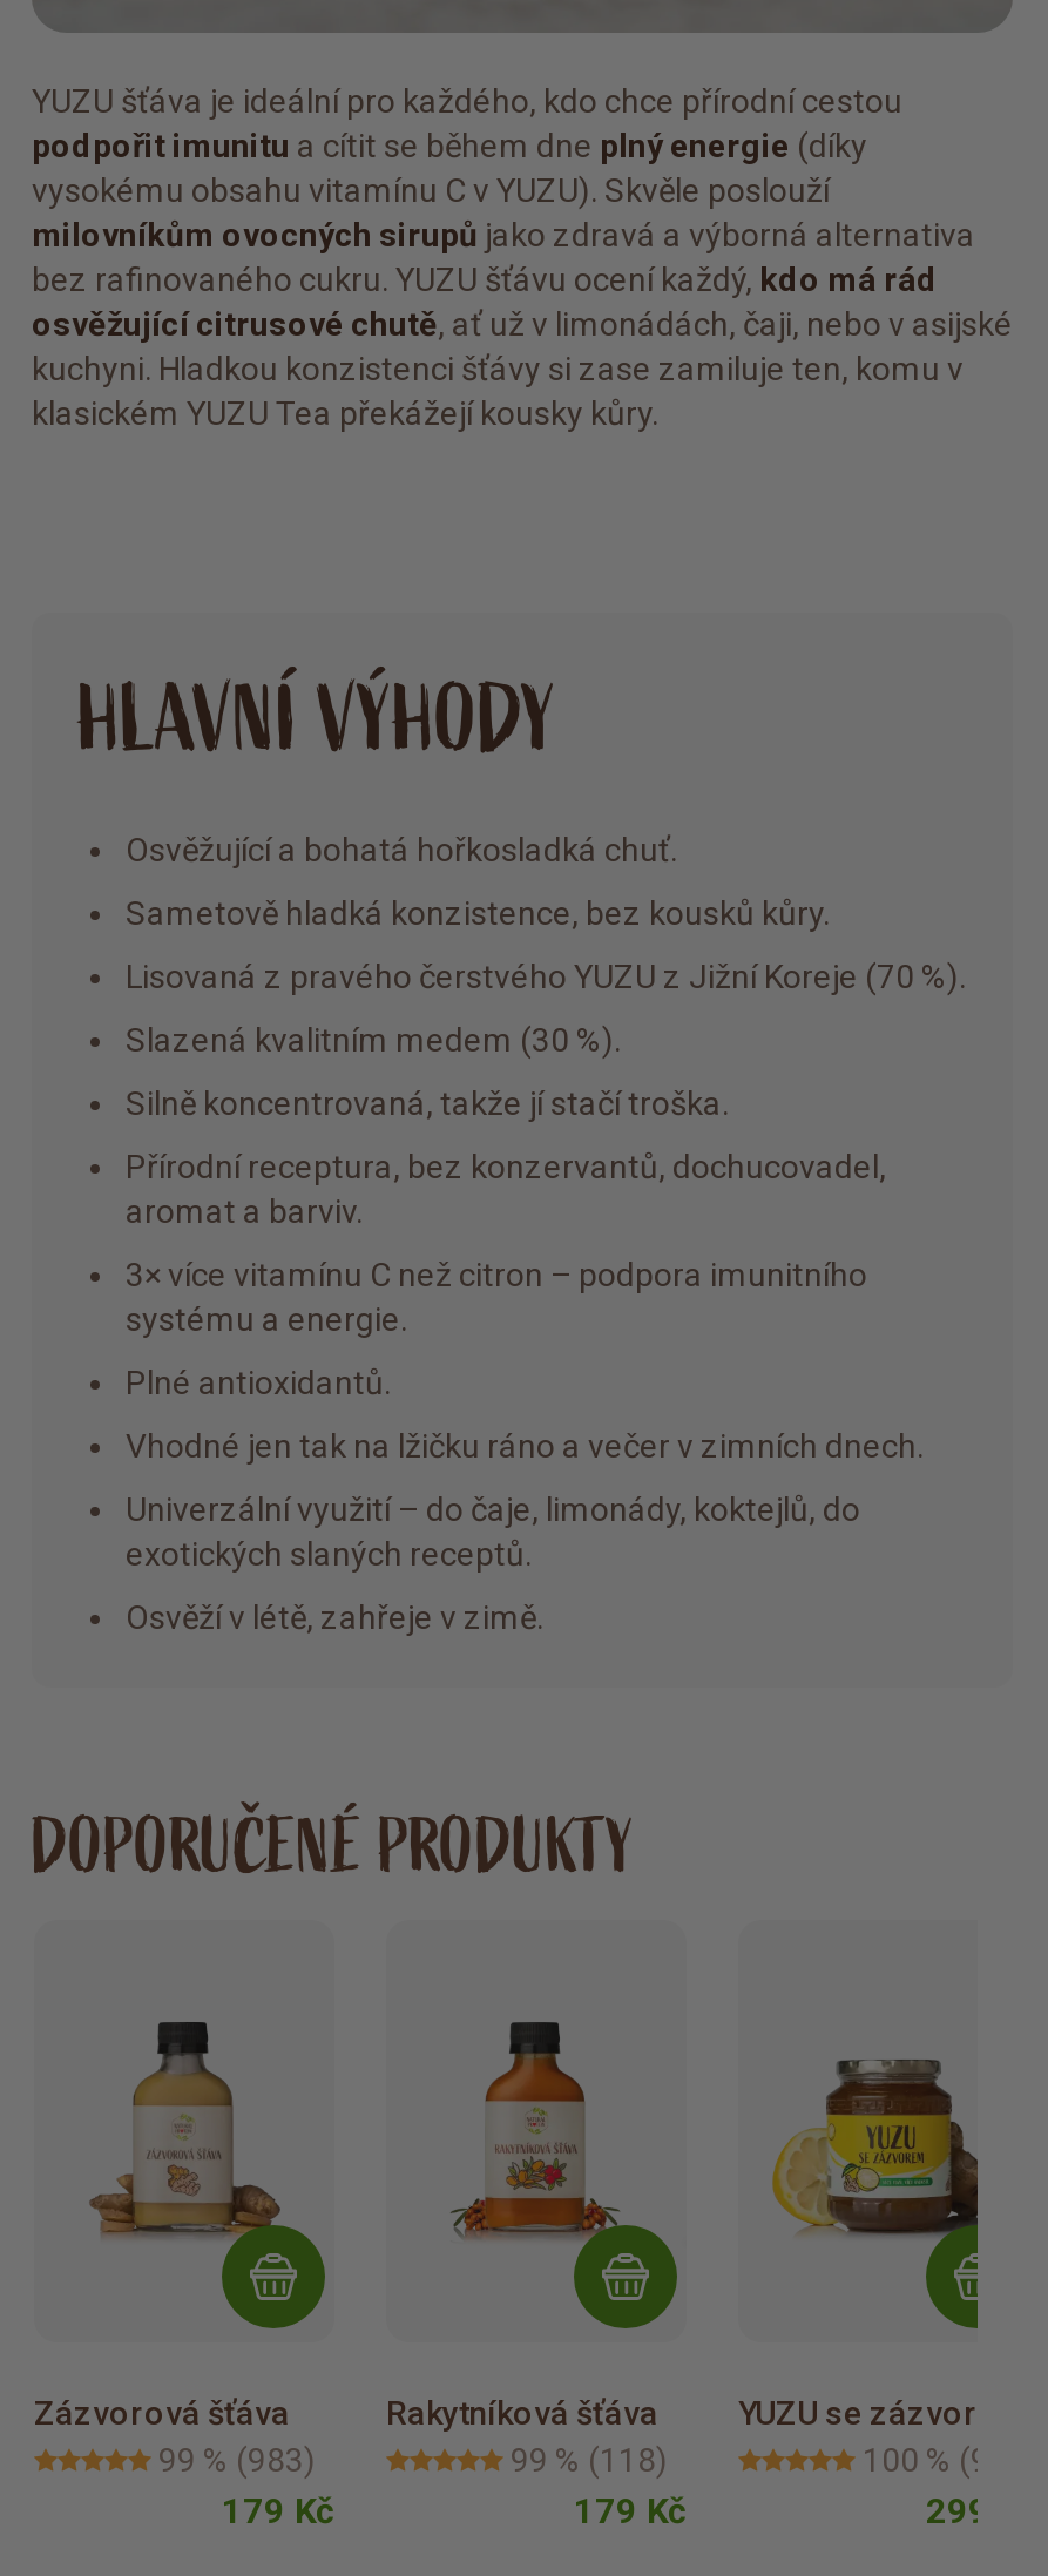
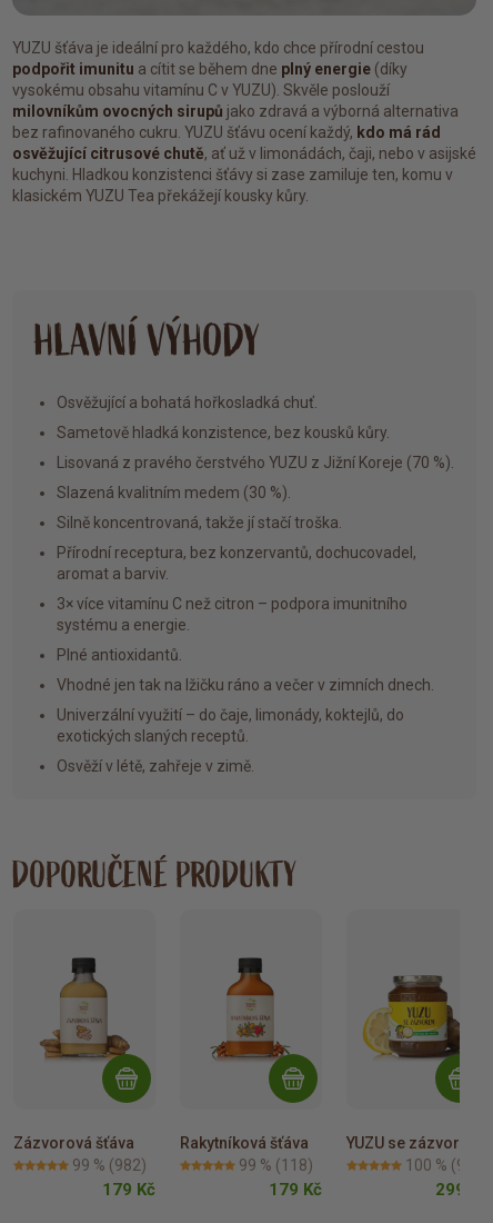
[158,2441,316,2479] 99 % (983) -> [72,1156,147,1174] 99 % (982)

